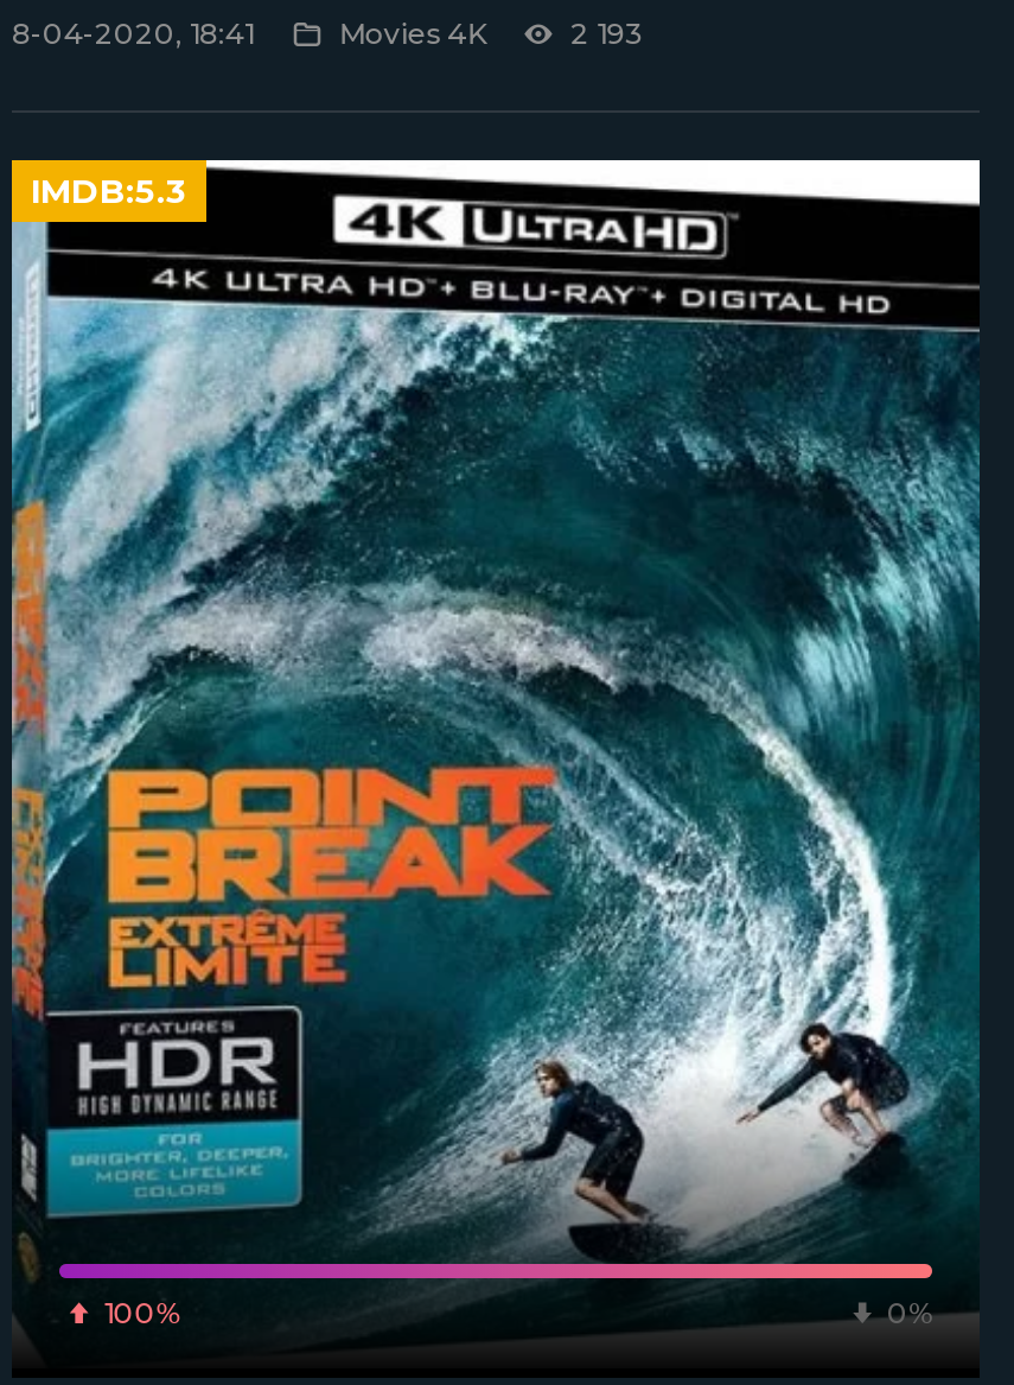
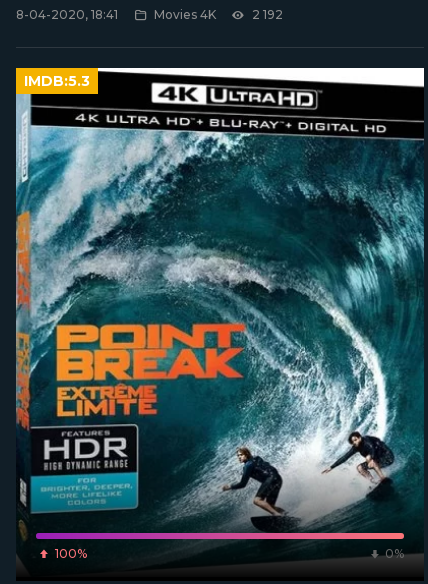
[571,15,644,51] 2 193 -> [252,7,283,22] 2 192

